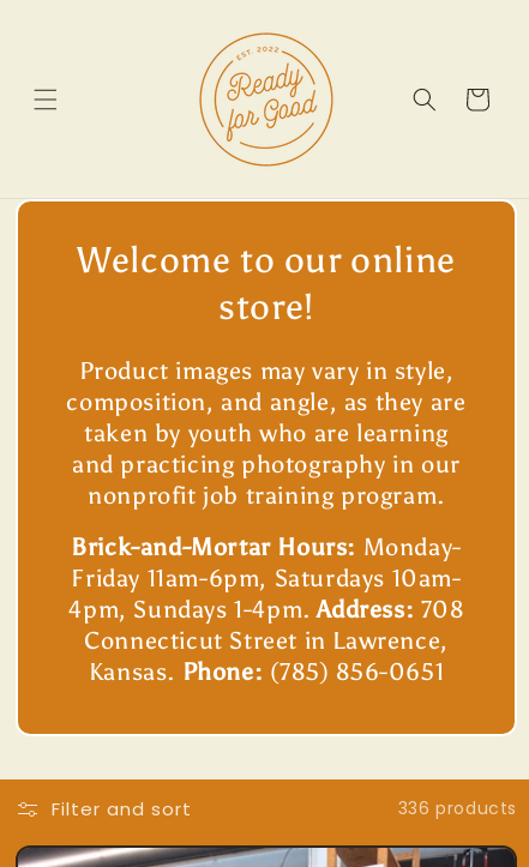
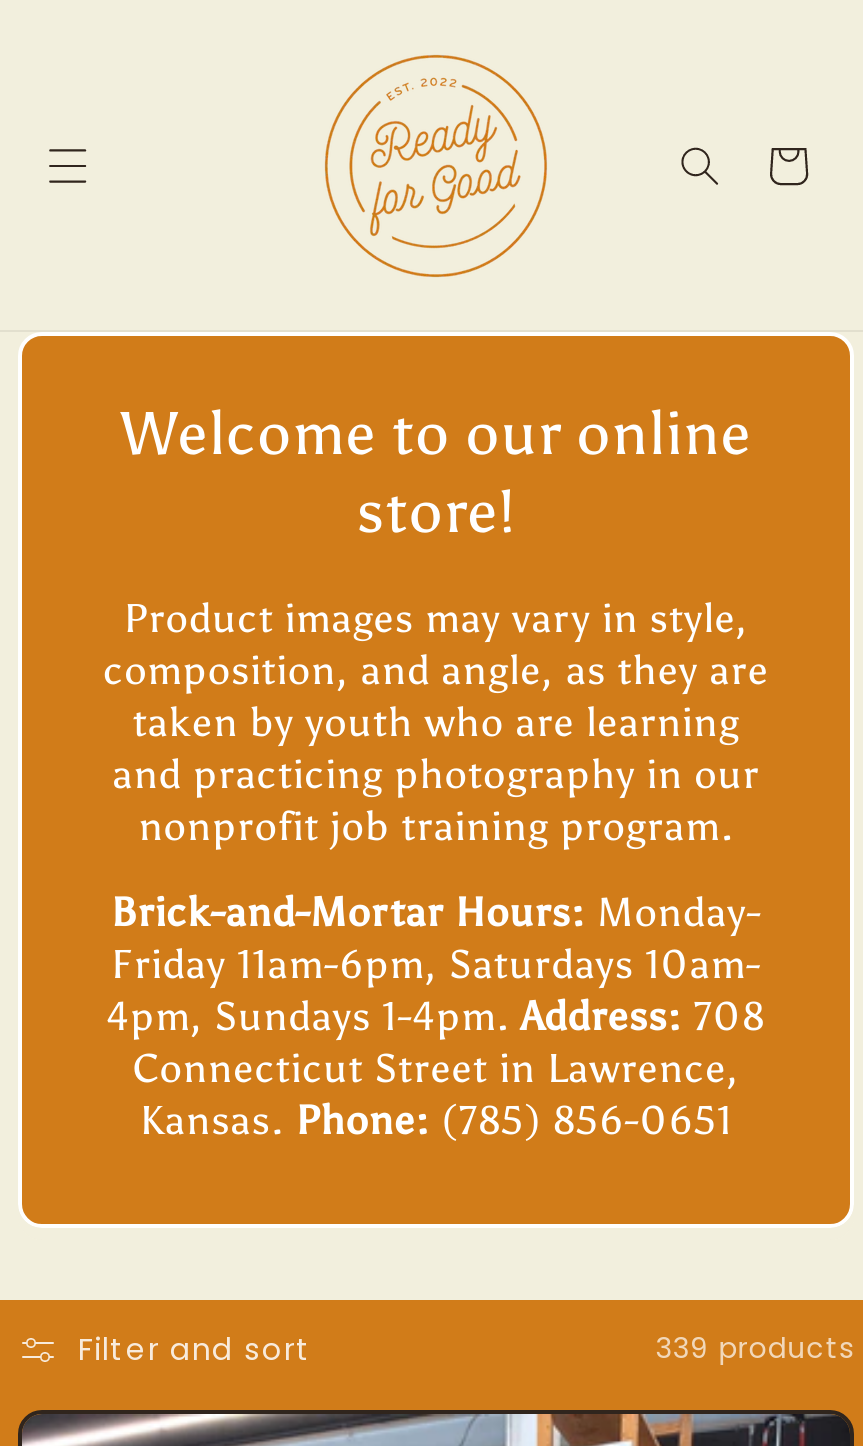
[398,796,517,820] 336 products -> [656,1328,854,1368] 339 products

